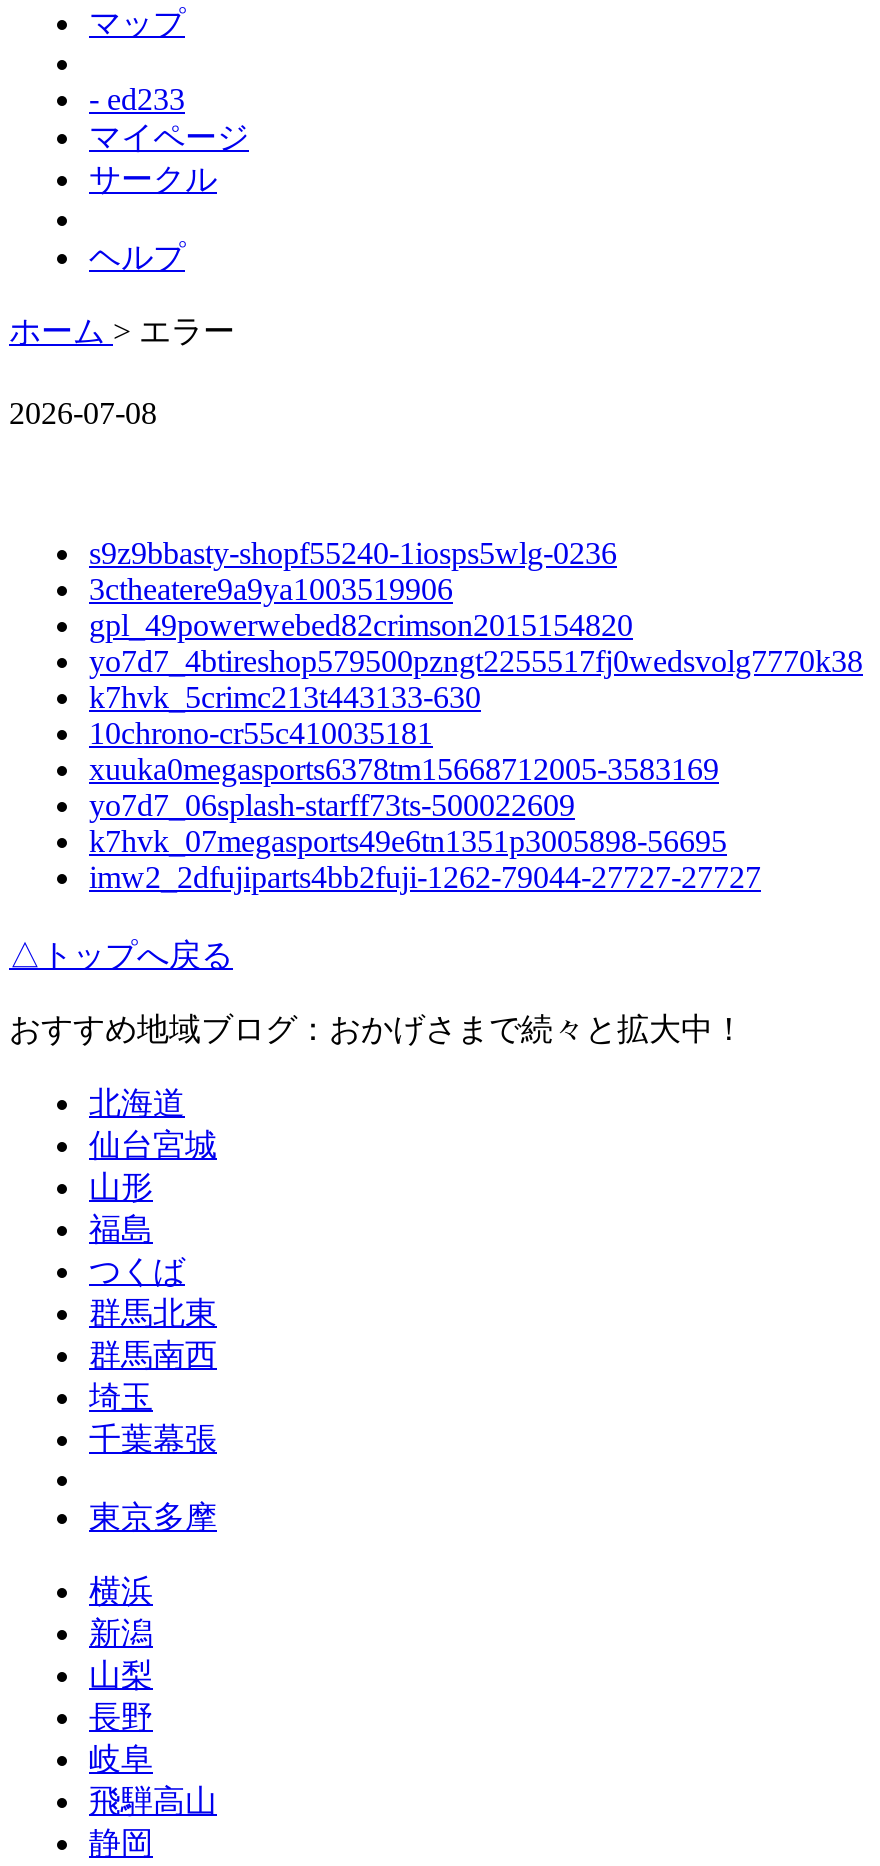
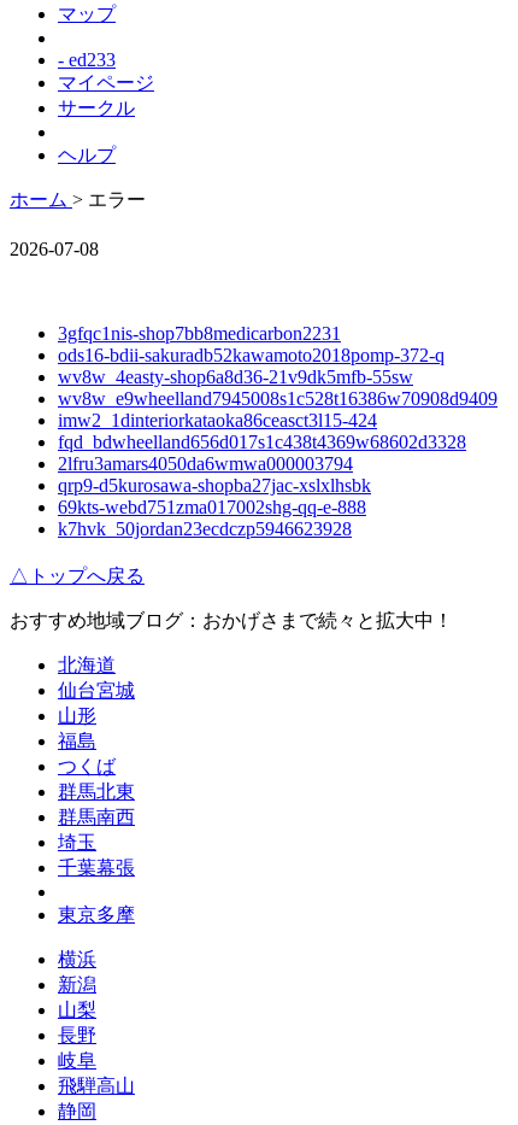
[89,537,863,895] s9z9bbasty-shopf55240-1iosps5wlg-0236 | 3ctheatere9a9ya1003519906 | gpl_49powerwebed82crimson2015154820 | yo7d7_4btireshop579500pzngt2255517fj0wedsvolg7770k38 | k7hvk_5crimc213t443133-630 | 10chrono-cr55c410035181 | xuuka0megasports6378tm15668712005-3583169 | yo7d7_06splash-starff73ts-500022609 | k7hvk_07megasports49e6tn1351p3005898-56695 | imw2_2dfujiparts4bb2fuji-1262-79044-27727-27727 -> [58,324,498,539] 3gfqc1nis-shop7bb8medicarbon2231 | ods16-bdii-sakuradb52kawamoto2018pomp-372-q | wv8w_4easty-shop6a8d36-21v9dk5mfb-55sw | wv8w_e9wheelland7945008s1c528t16386w70908d9409 | imw2_1dinteriorkataoka86ceasct3l15-424 | fqd_bdwheelland656d017s1c438t4369w68602d3328 | 2lfru3amars4050da6wmwa000003794 | qrp9-d5kurosawa-shopba27jac-xslxlhsbk | 69kts-webd751zma017002shg-qq-e-888 | k7hvk_50jordan23ecdczp5946623928

